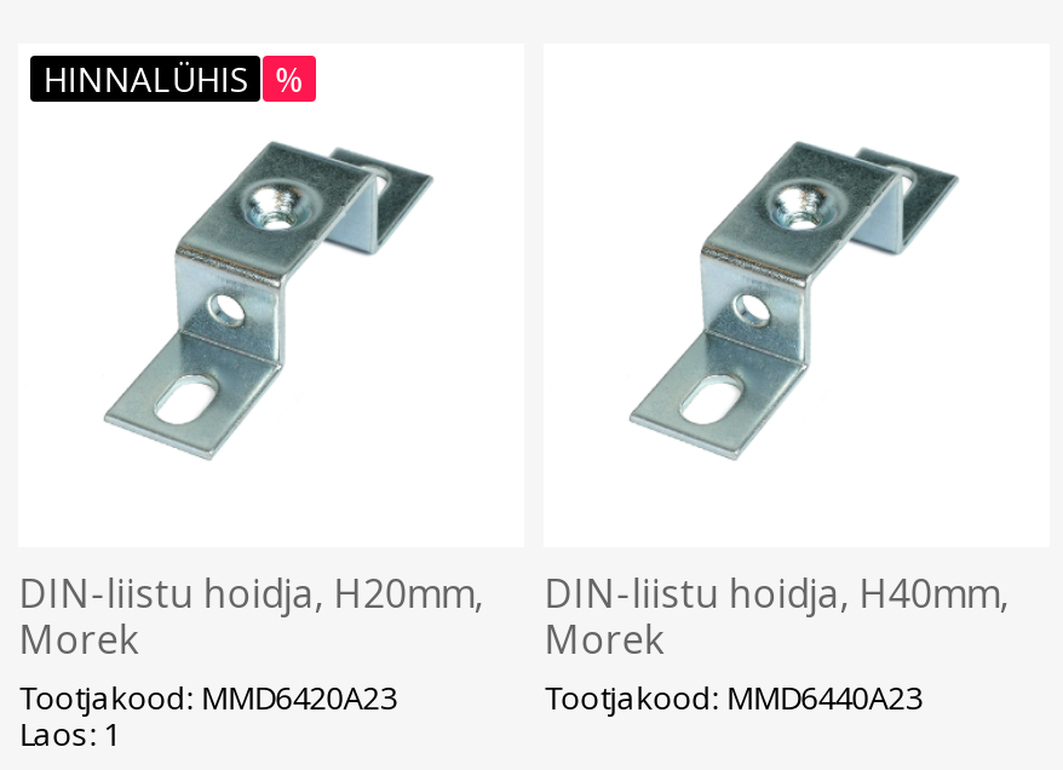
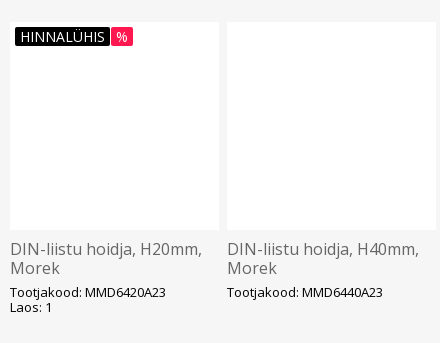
[103,140,435,460] [image] -> none
[628,140,960,460] [image] -> none

